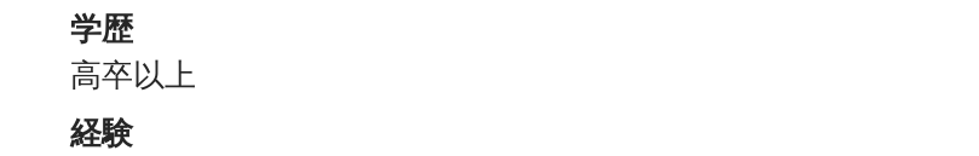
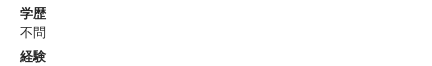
[70,57,196,93] 高卒以上 -> [20,25,46,40] 不問

